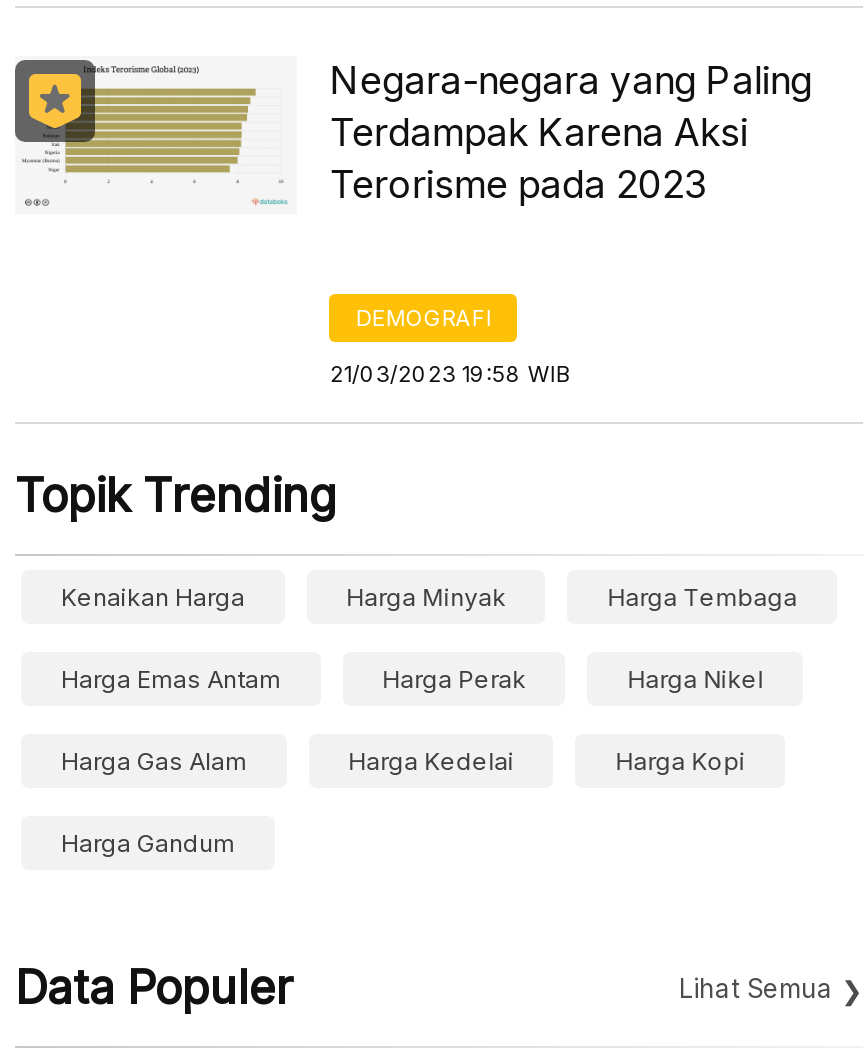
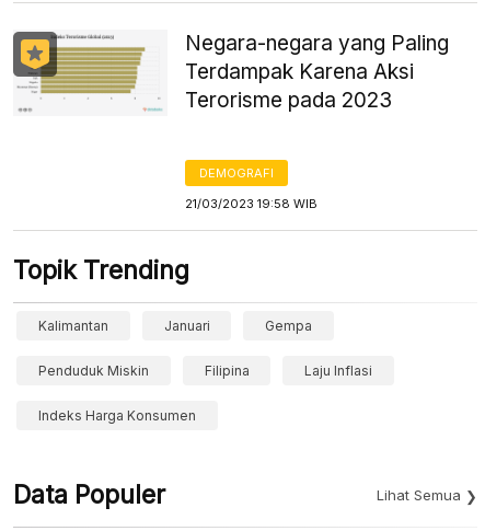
[61,582,797,858] Kenaikan Harga | Harga Minyak | Harga Tembaga | Harga Emas Antam | Harga Perak | Harga Nikel | Harga Gas Alam | Harga Kedelai | Harga Kopi | Harga Gandum -> [38,318,372,424] Kalimantan | Januari | Gempa | Penduduk Miskin | Filipina | Laju Inflasi | Indeks Harga Konsumen

